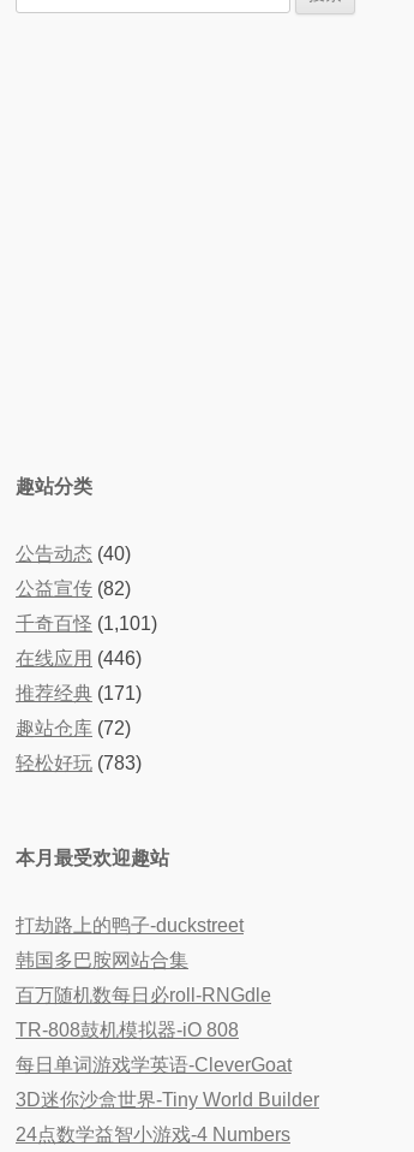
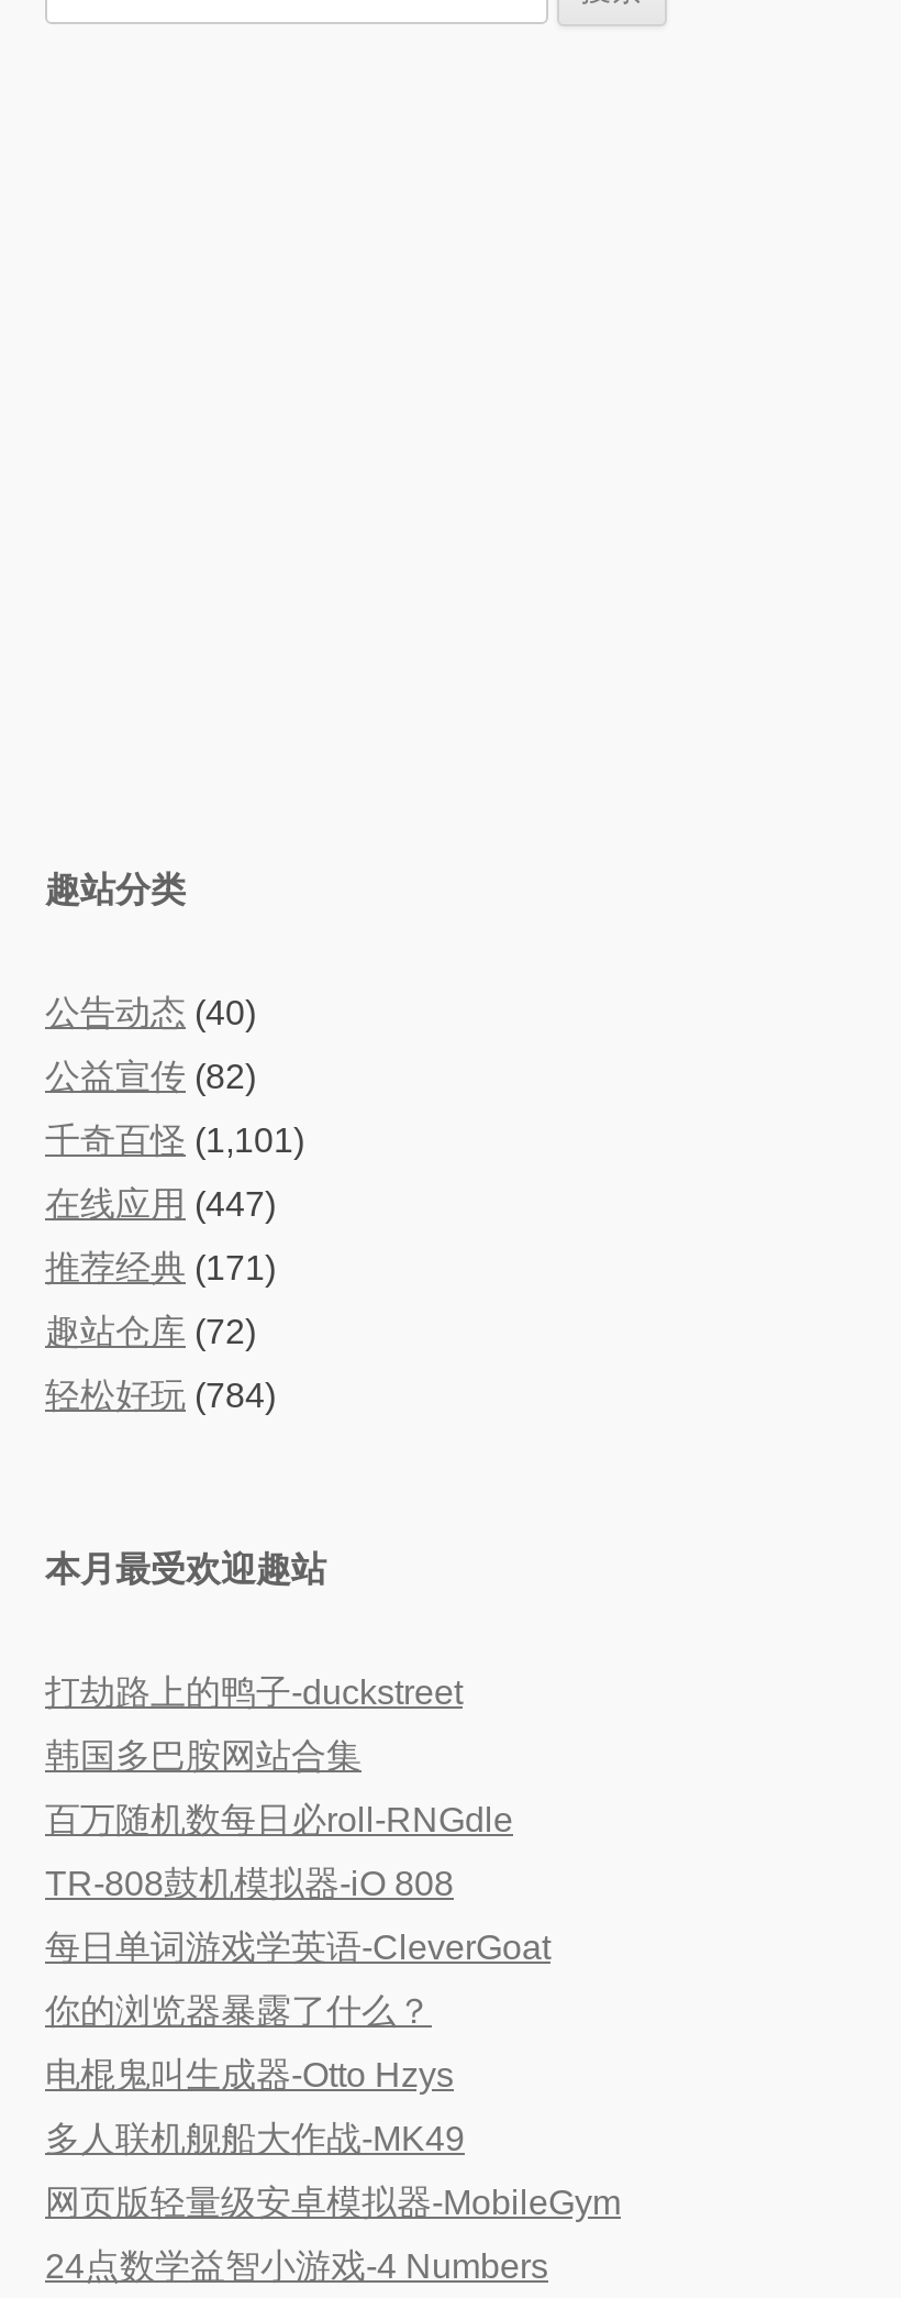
[16,648,142,669] 在线应用(446) -> [45,1185,276,1223] 在线应用(447)
[16,753,142,773] 轻松好玩(783) -> [45,1377,276,1414] 轻松好玩(784)
[16,1089,319,1110] 3D迷你沙盒世界-Tiny World Builder -> [45,1992,621,2221] 你的浏览器暴露了什么？ | 电棍鬼叫生成器-Otto Hzys | 多人联机舰船大作战-MK49 | 网页版轻量级安卓模拟器-MobileGym

